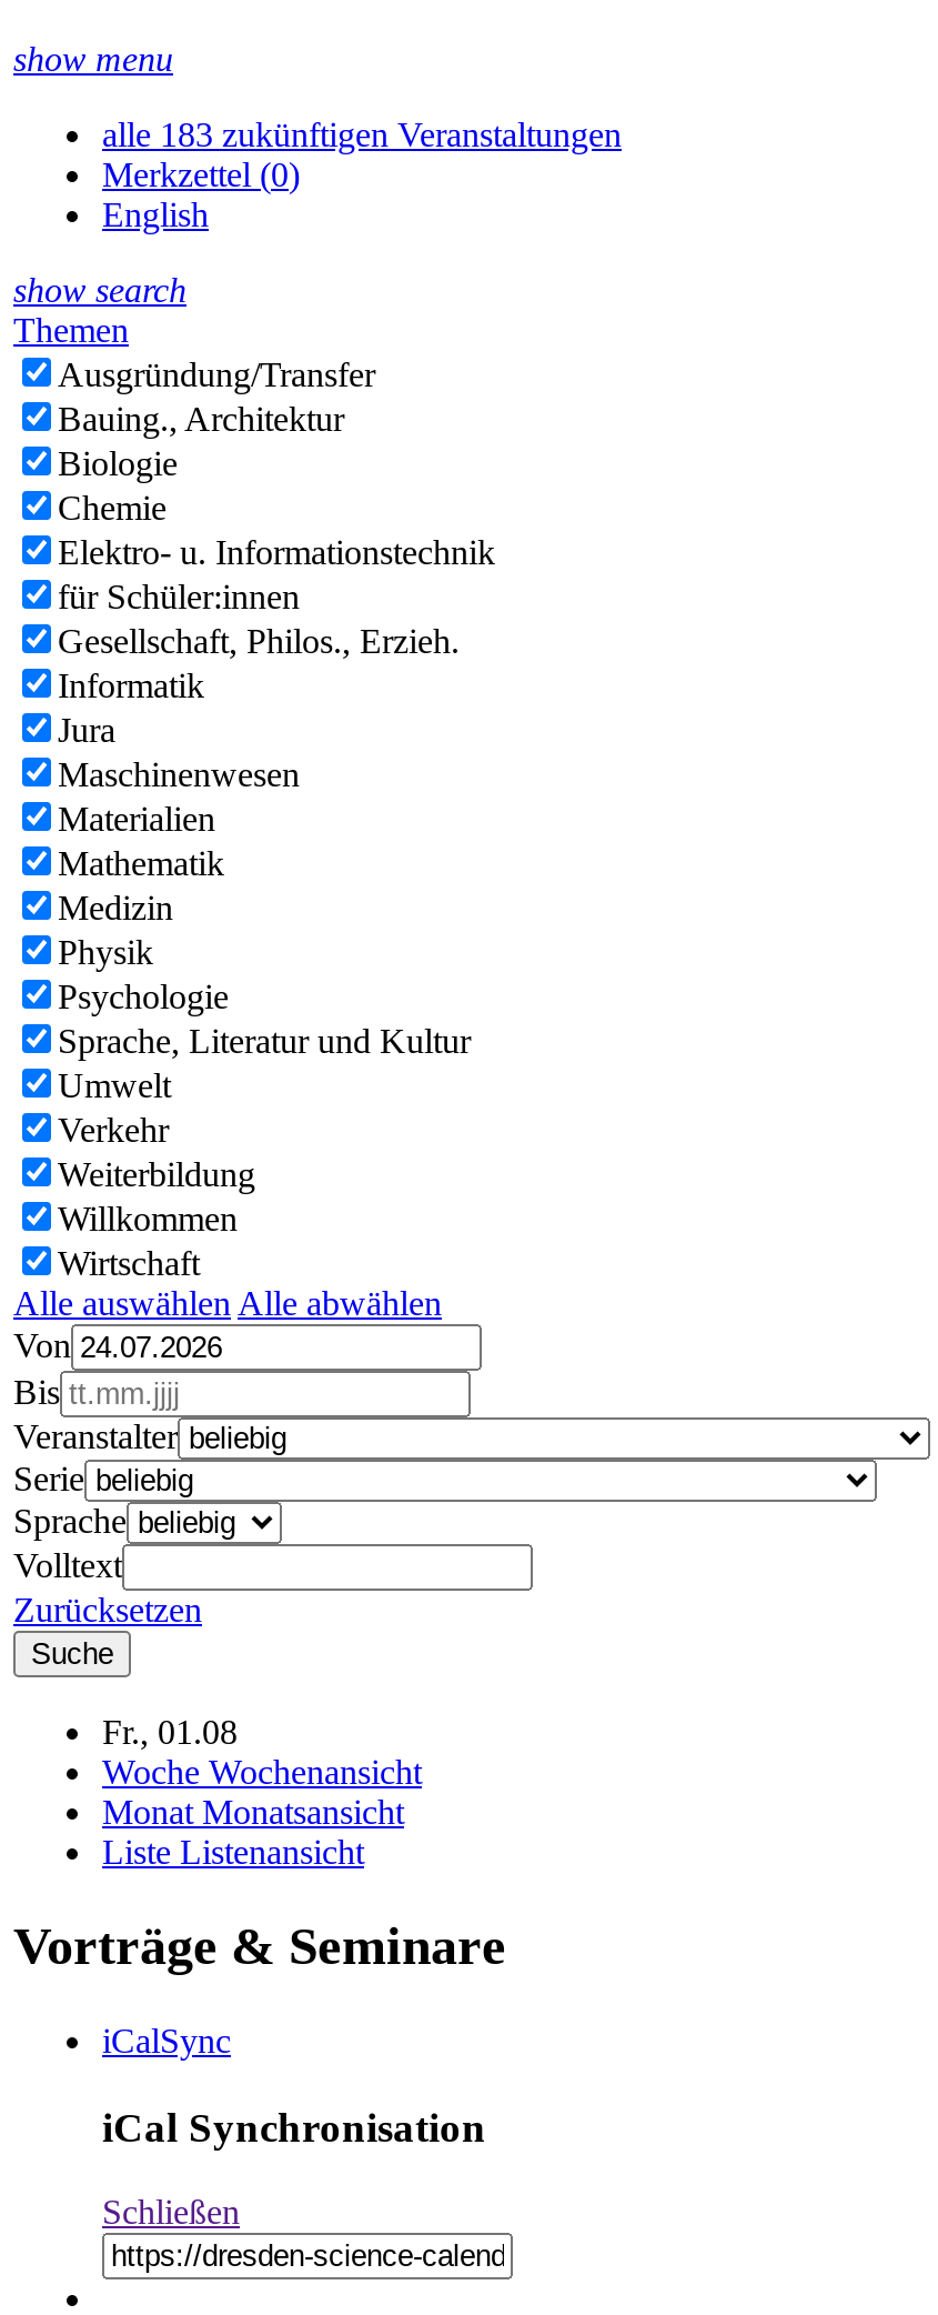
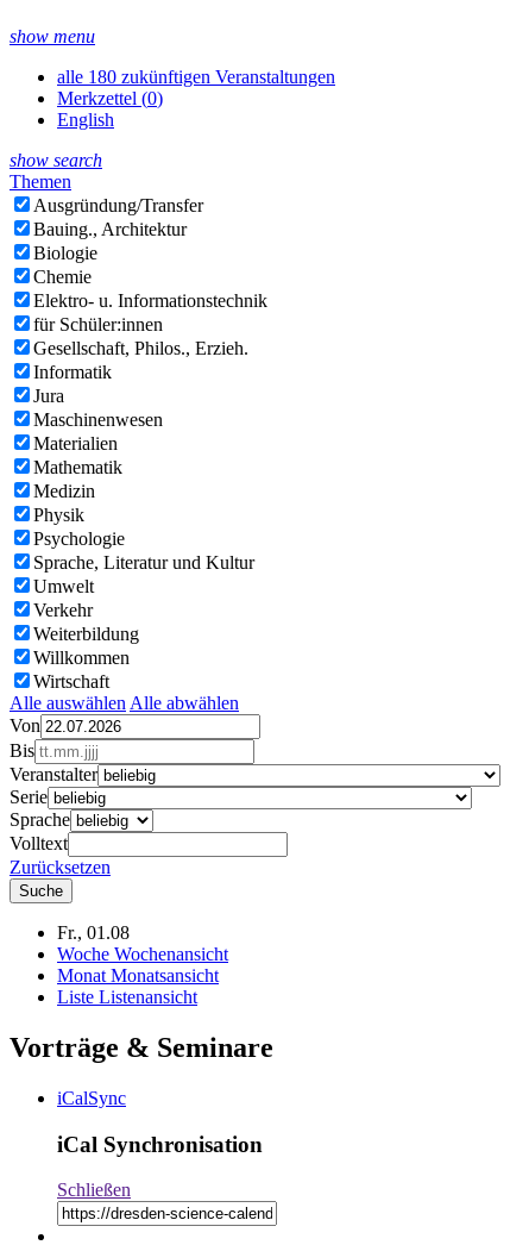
[102,116,622,153] alle 183 zukünftigen Veranstaltungen -> [57,67,335,87] alle 180 zukünftigen Veranstaltungen

